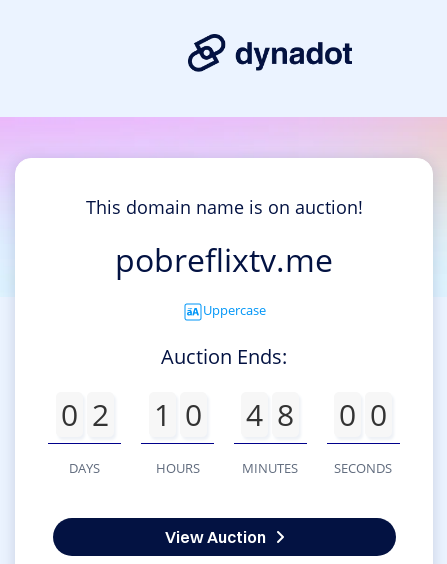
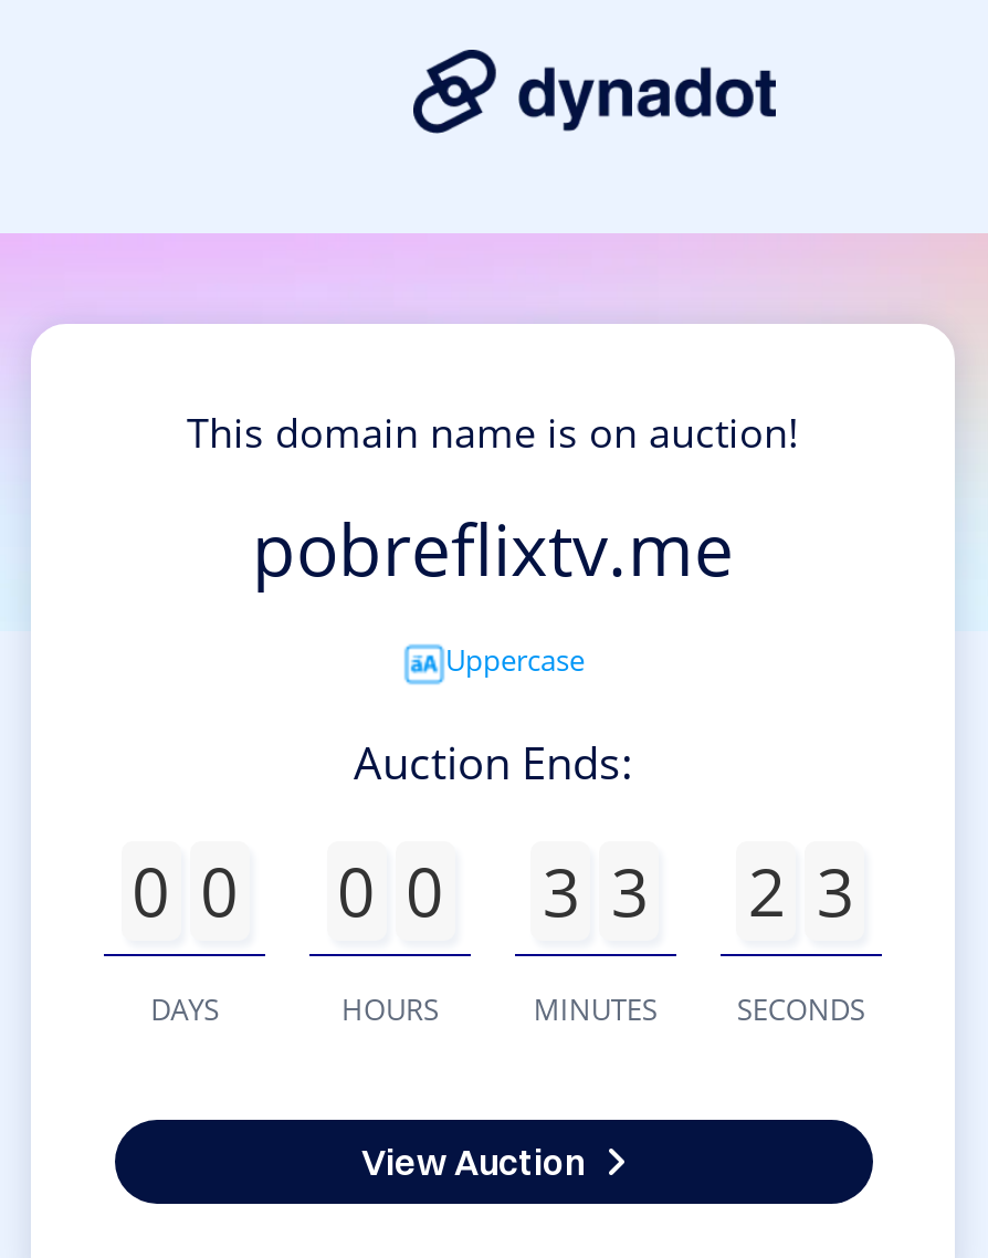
[61,394,109,435] 0 2 -> [132,846,238,936] 0 0
[153,394,201,435] 1 0 -> [337,846,443,936] 0 0
[246,394,294,435] 4 8 -> [542,846,648,936] 3 3
[339,394,387,435] 0 0 -> [748,846,854,936] 2 3

